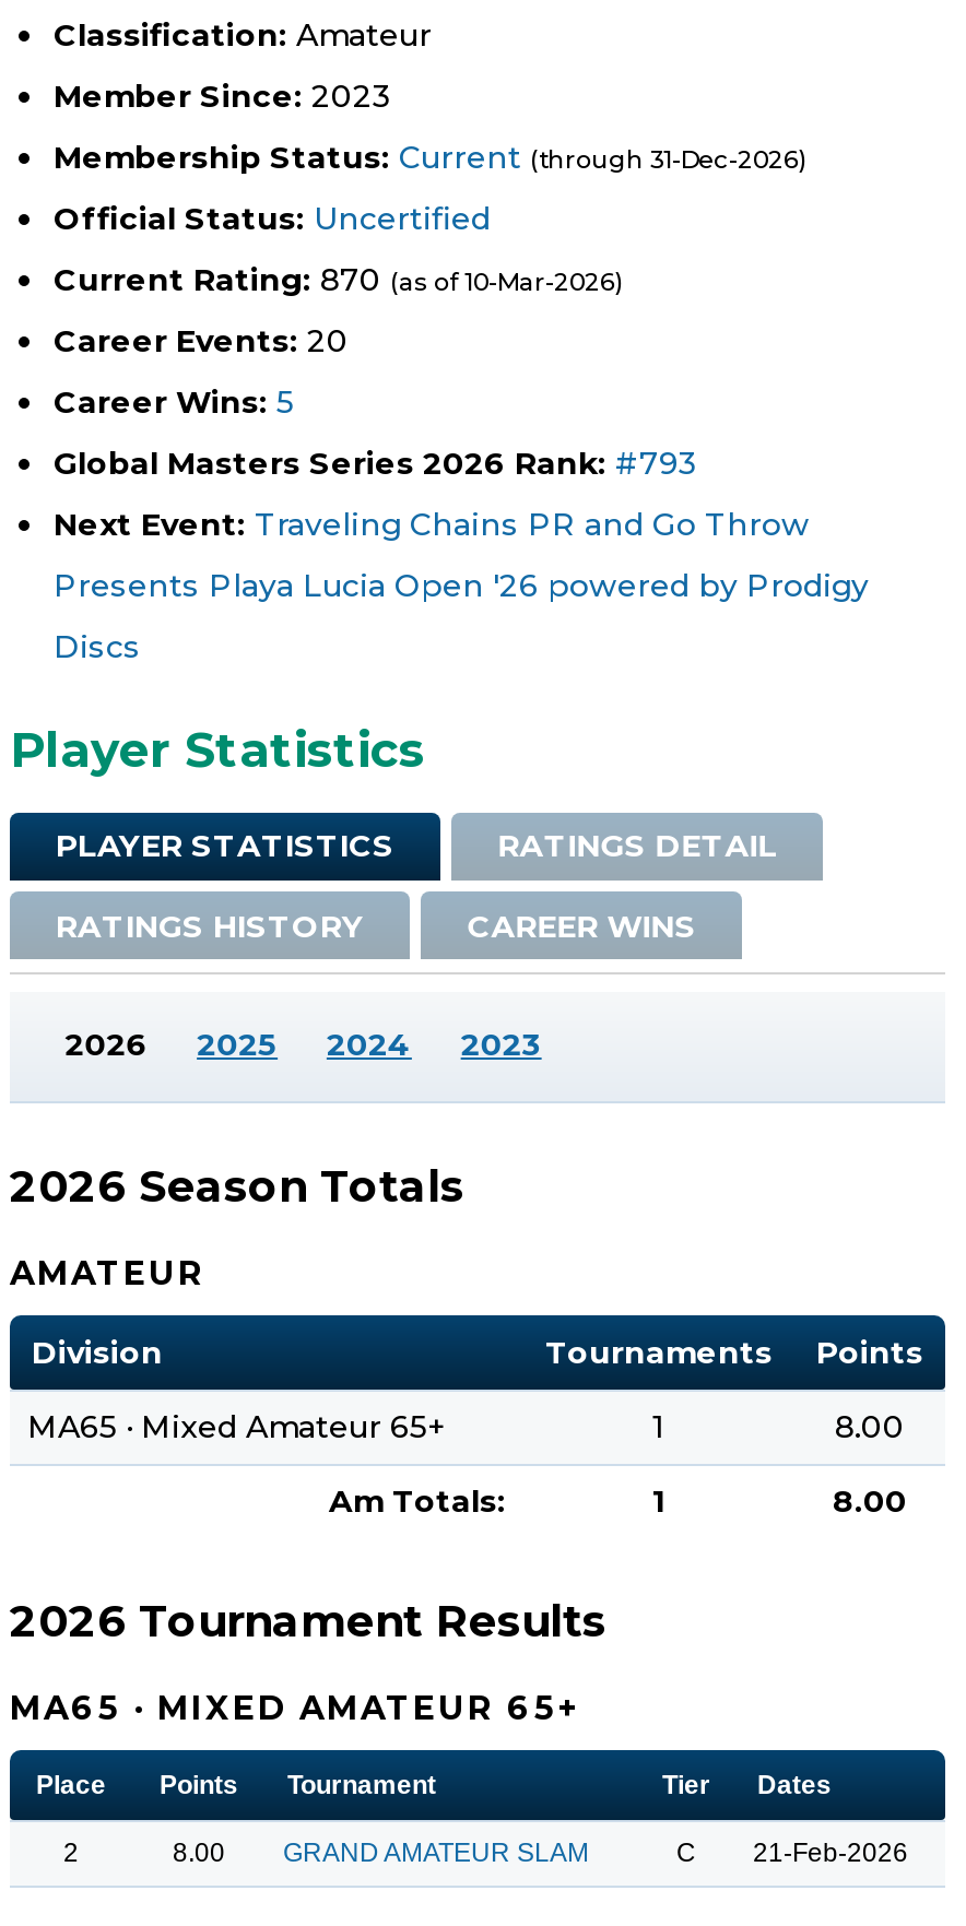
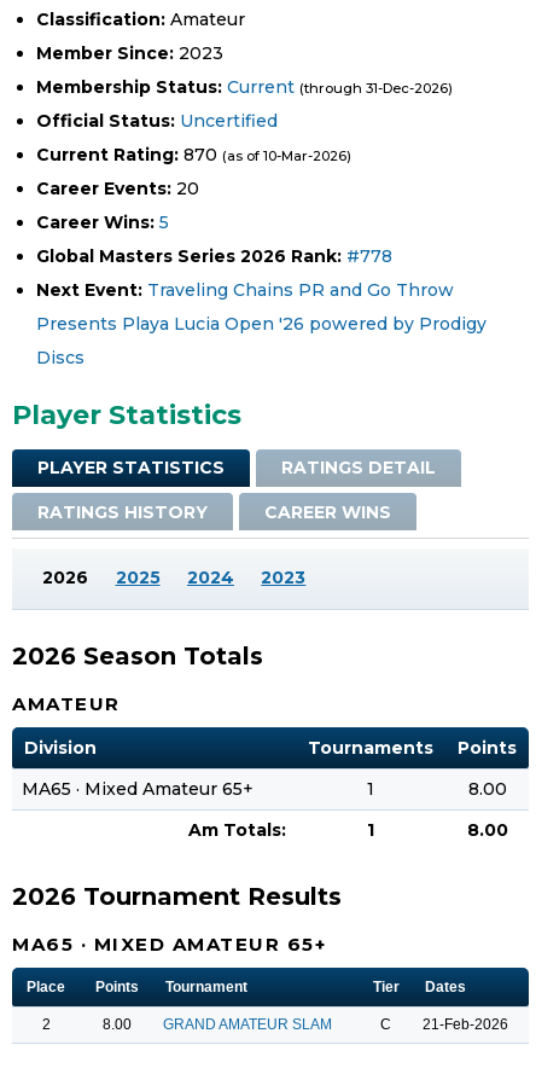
[54,444,698,483] Global Masters Series 2026 Rank: #793 -> [36,245,392,267] Global Masters Series 2026 Rank: #778

